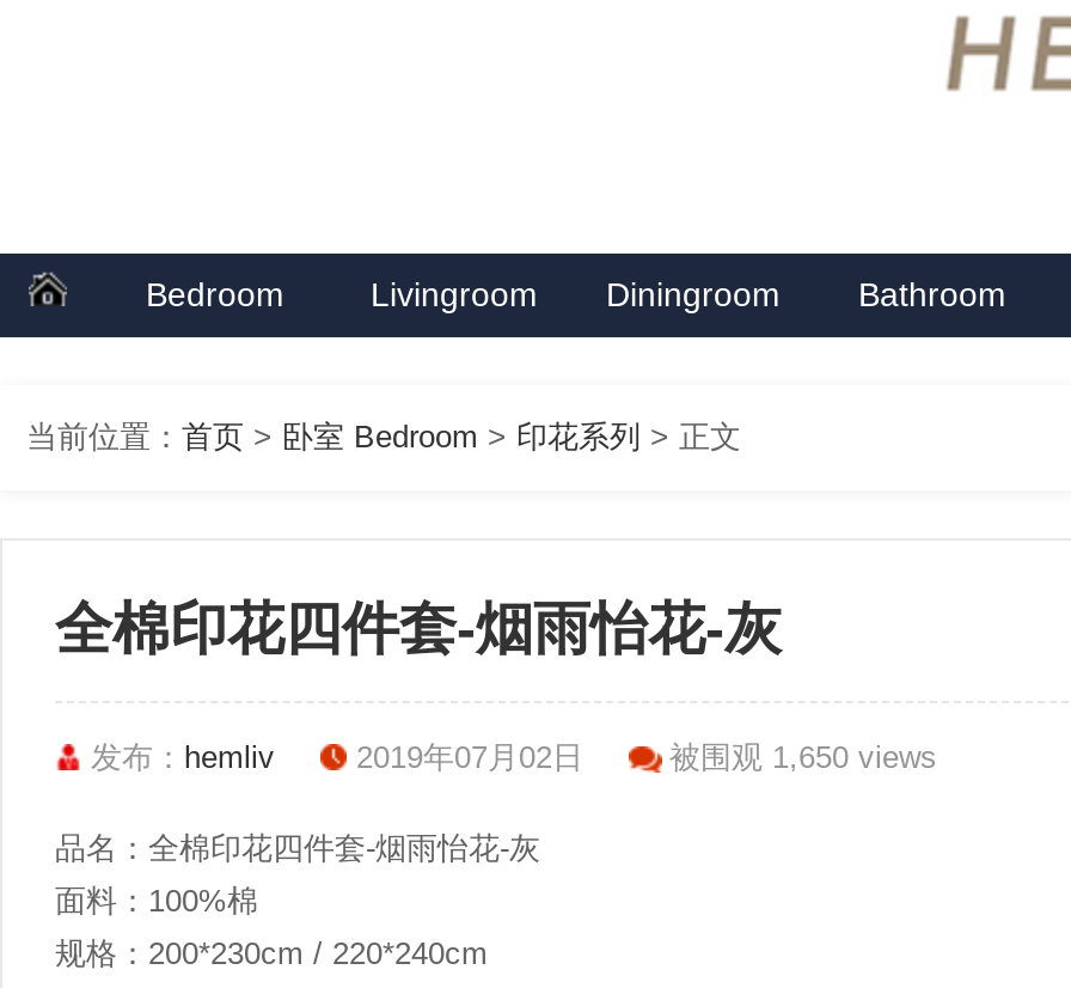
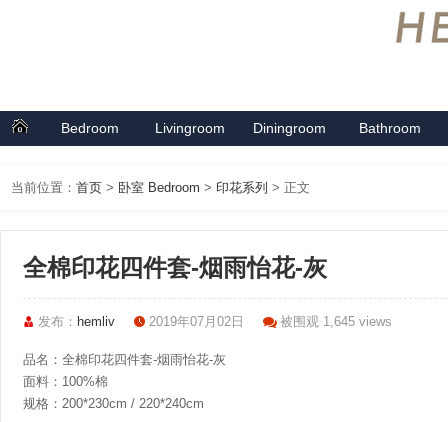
[669,739,937,775] 被围观 1,650 views -> [280,314,392,329] 被围观 1,645 views

